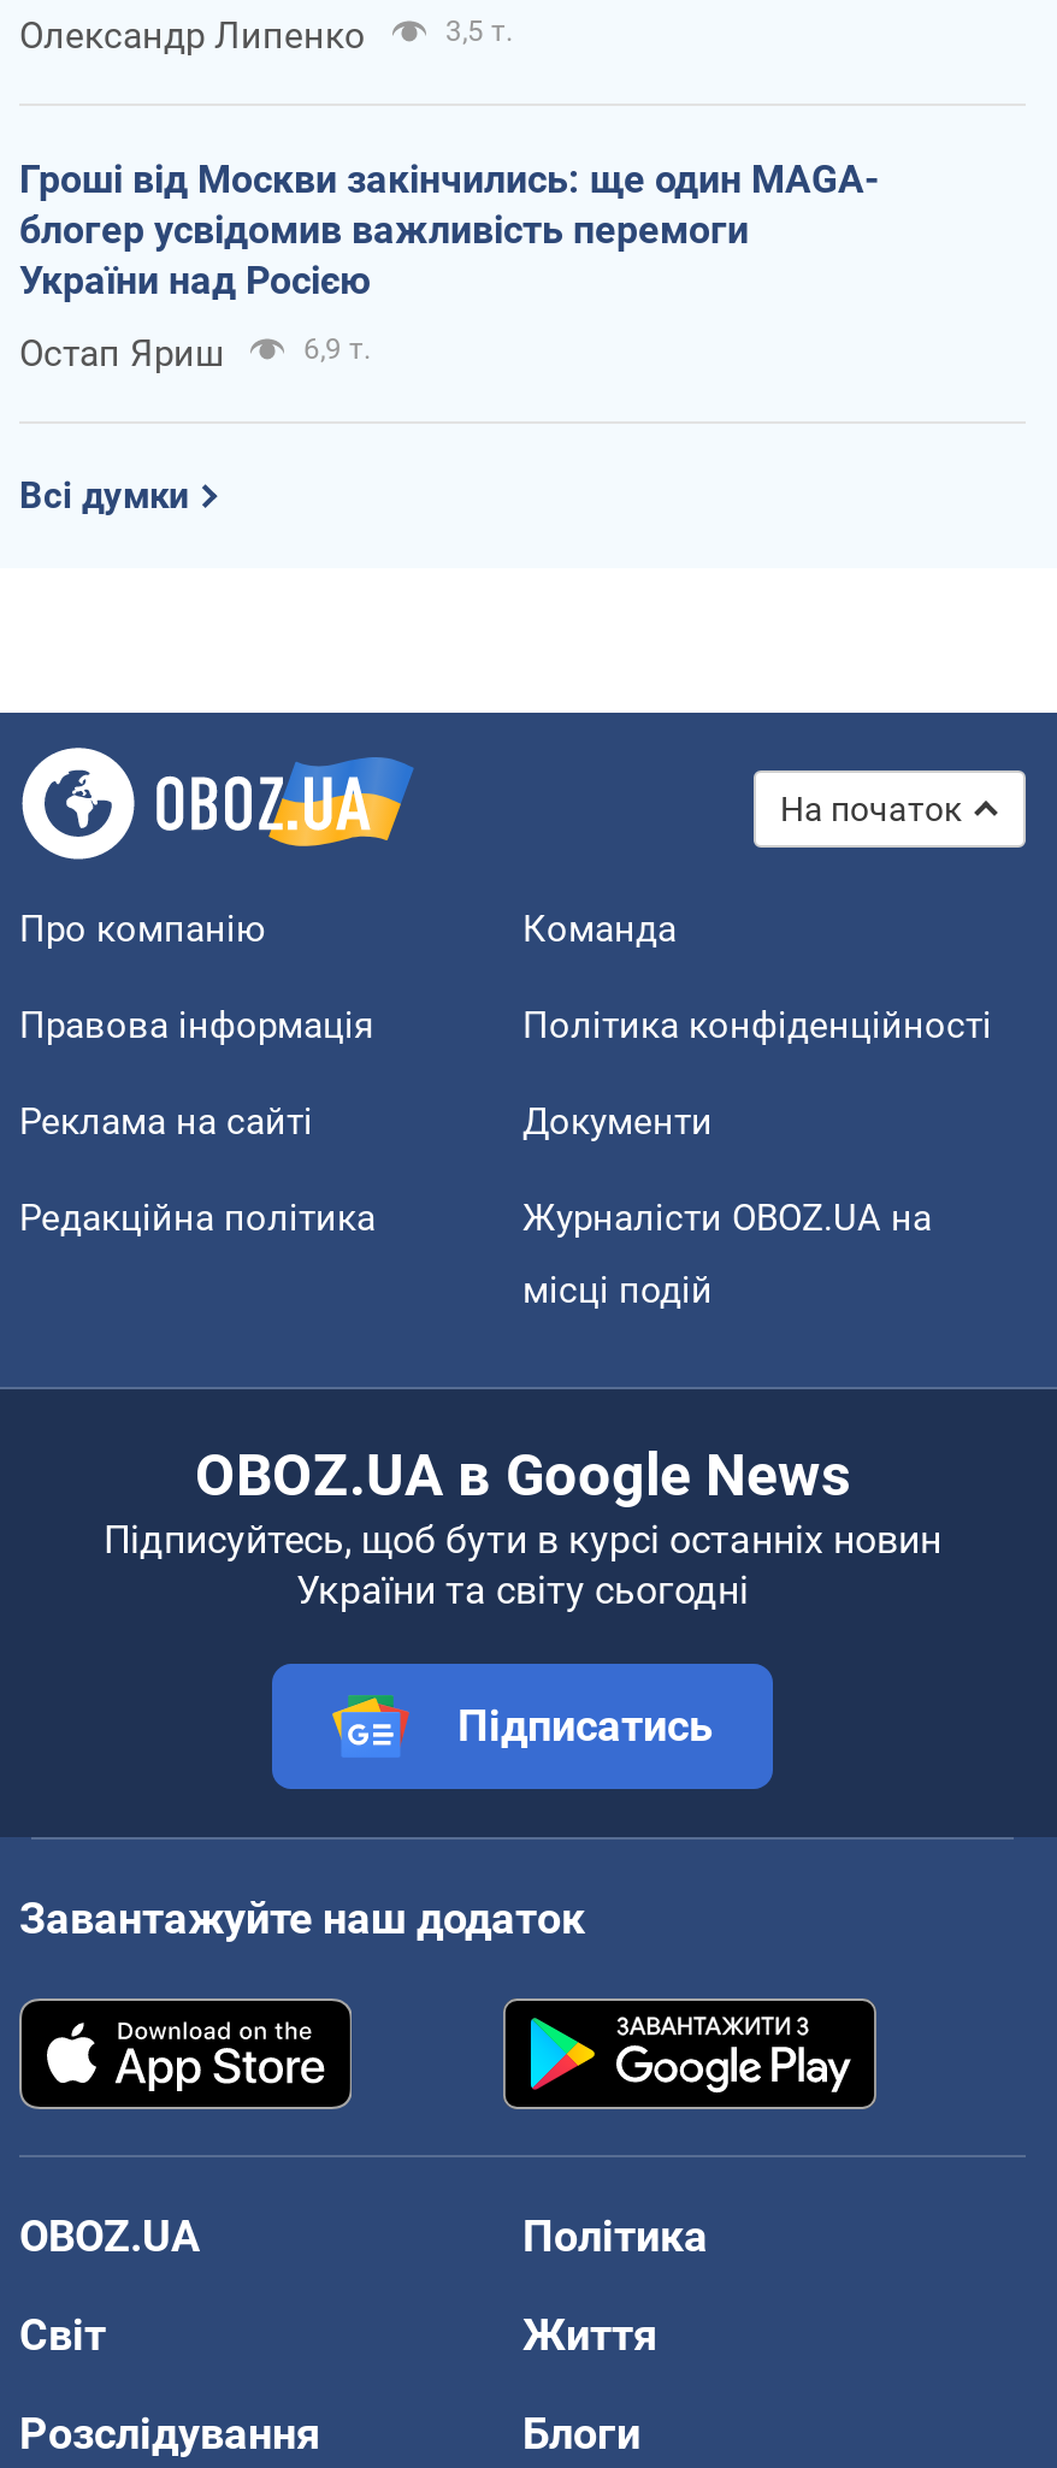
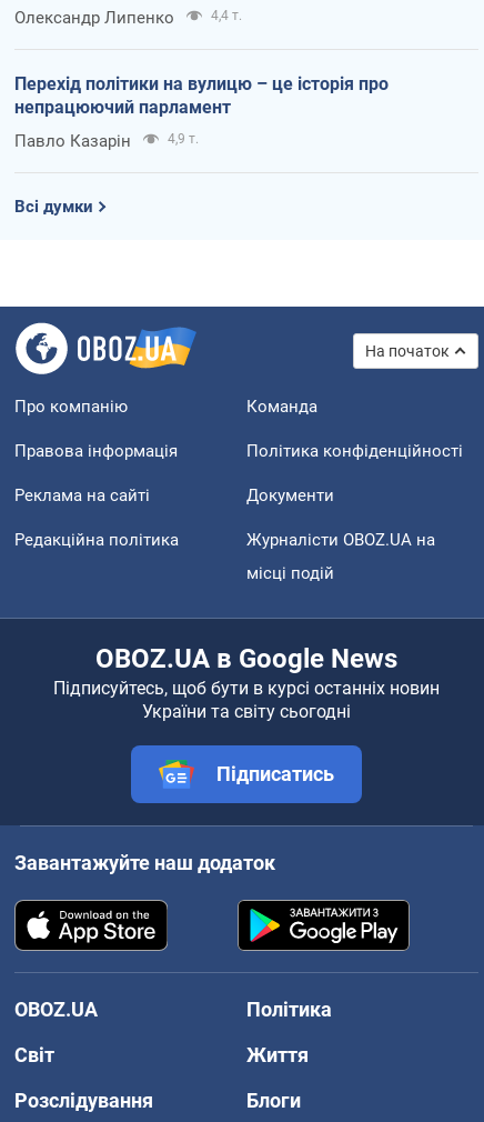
[445,14,513,47] 3,5 т. -> [211,7,242,23] 4,4 т.
[19,156,879,303] Гроші від Москви закінчились: ще один MAGA- | блогер усвідомив важливість перемоги | України над Росією -> [14,73,389,117] Перехід політики на вулицю – це історія про | непрацюючий парламент
[19,332,371,375] Остап Яриш | 6,9 т. -> [14,131,199,151] Павло Казарін | 4,9 т.

